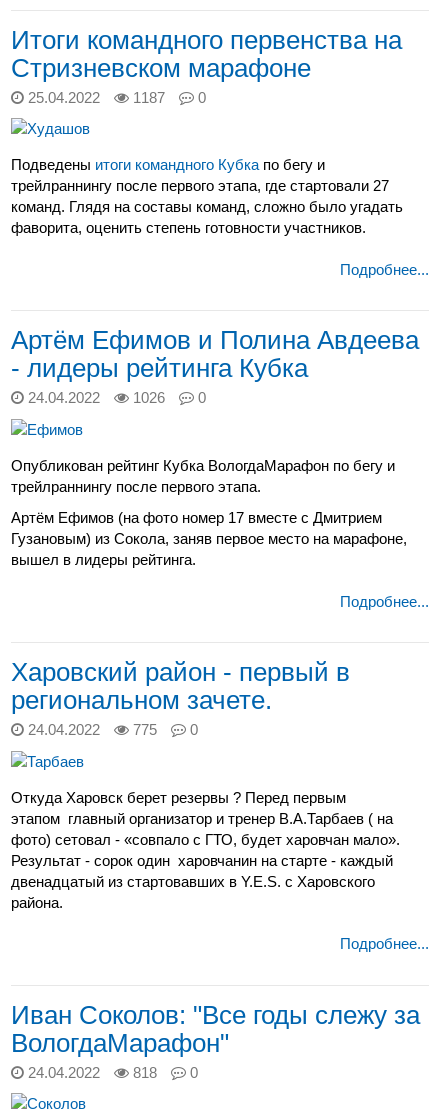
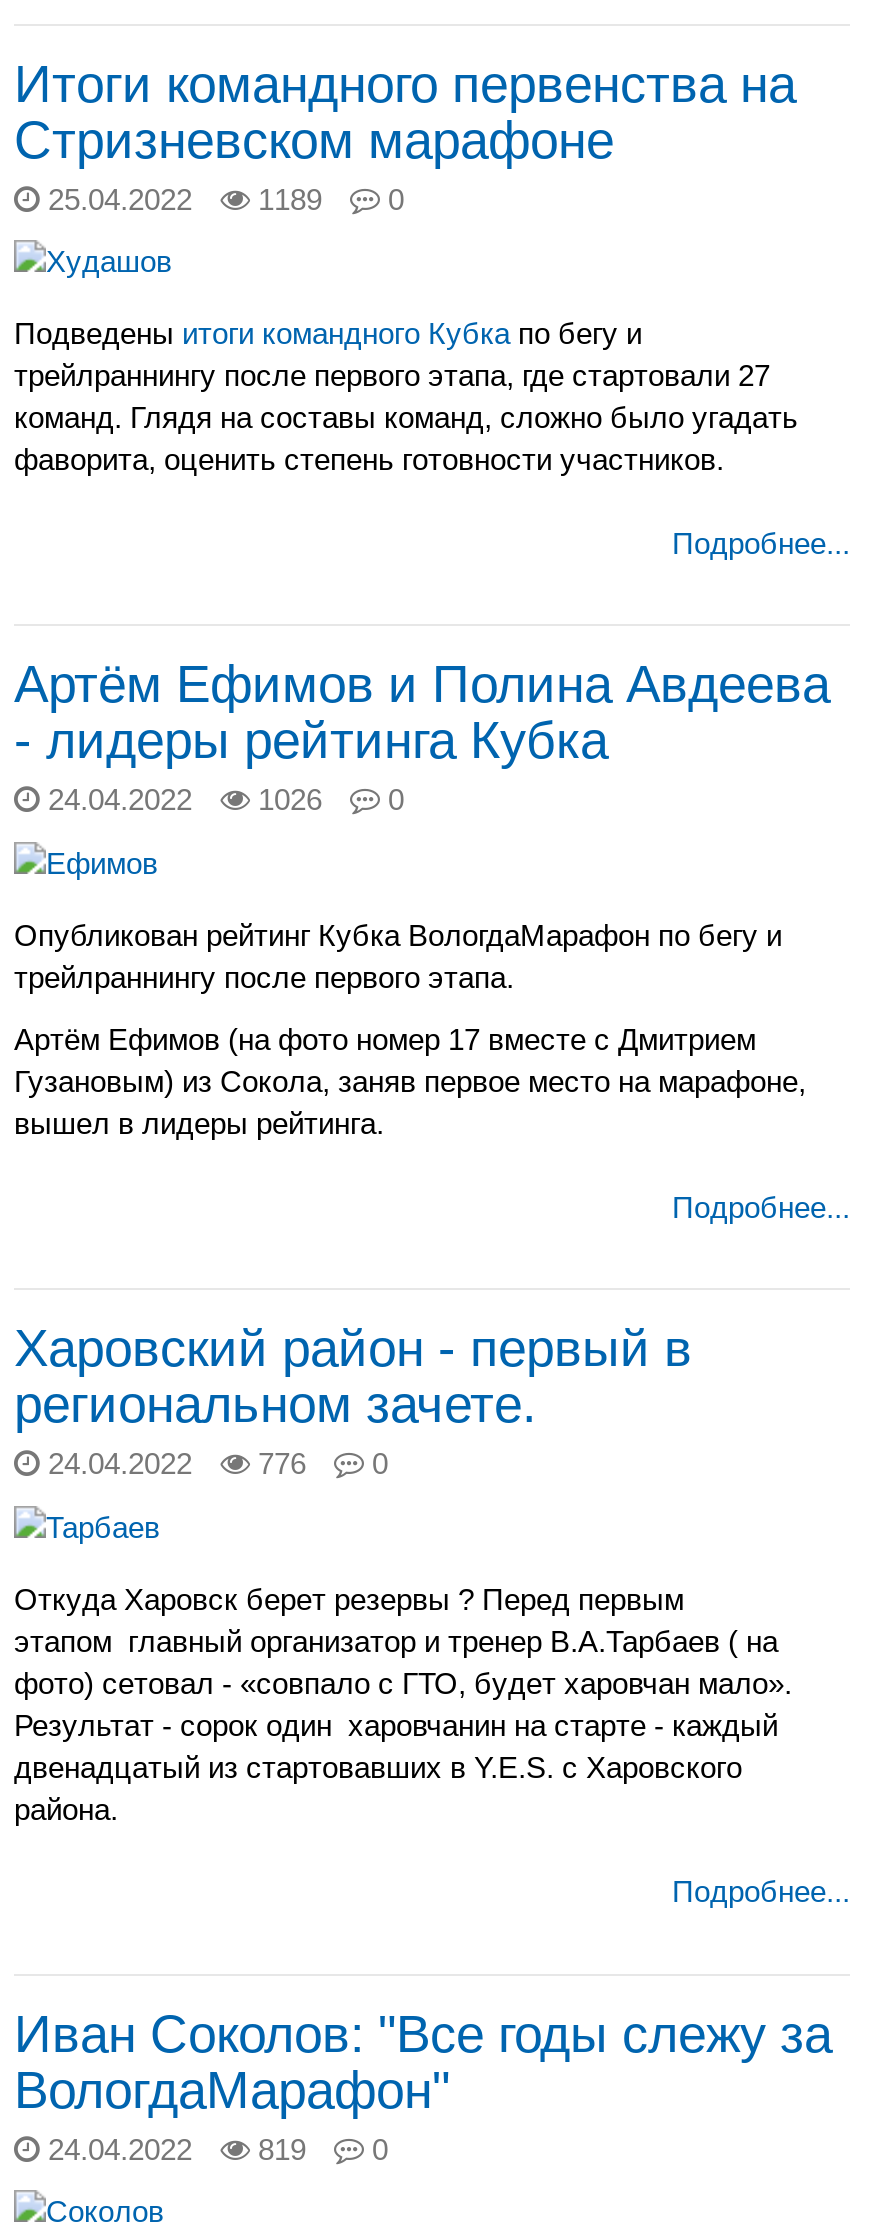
[28,88,206,105] 25.04.2022 1187 0 -> [48,181,404,215] 25.04.2022 1189 0
[28,721,198,738] 24.04.2022 775 0 -> [48,1446,388,1480] 24.04.2022 776 0
[28,1063,198,1080] 24.04.2022 818 0 -> [48,2131,388,2165] 24.04.2022 819 0

